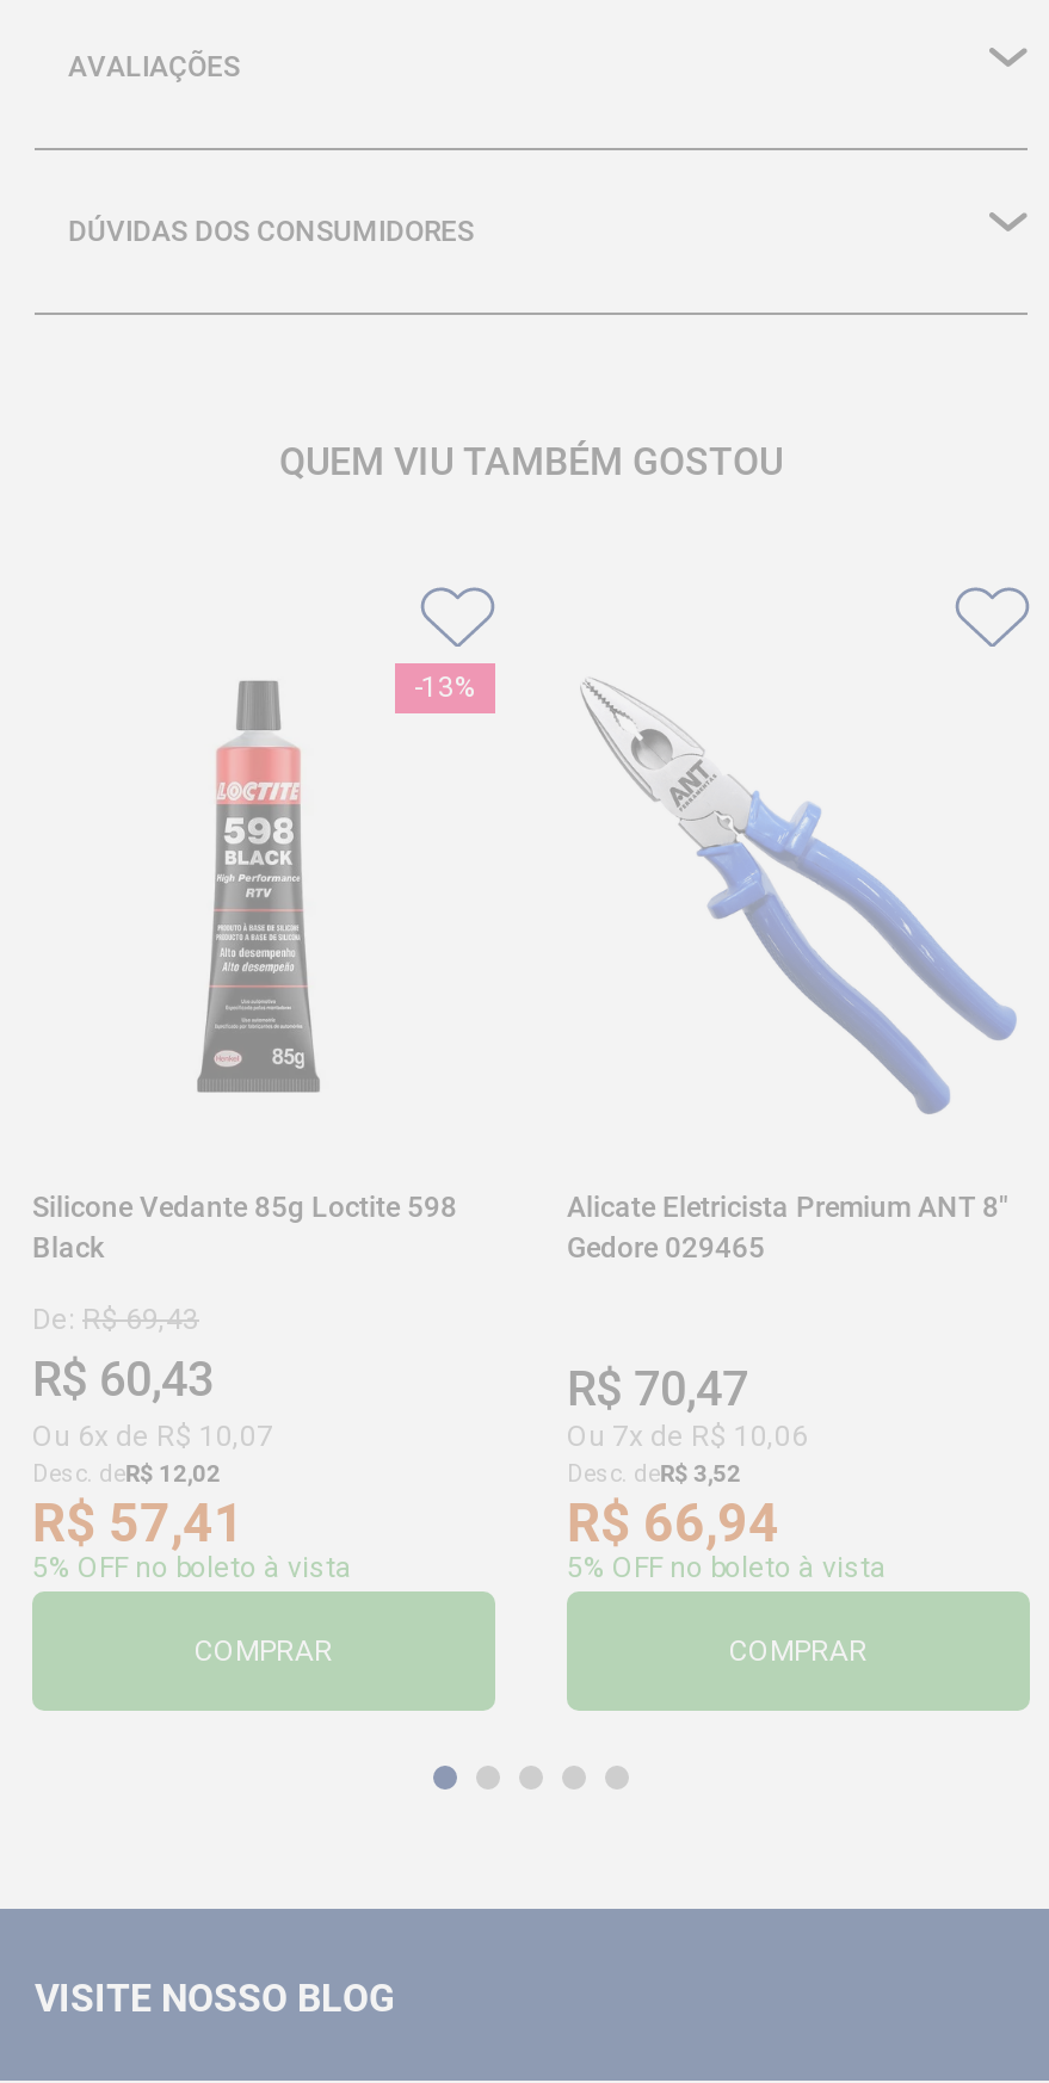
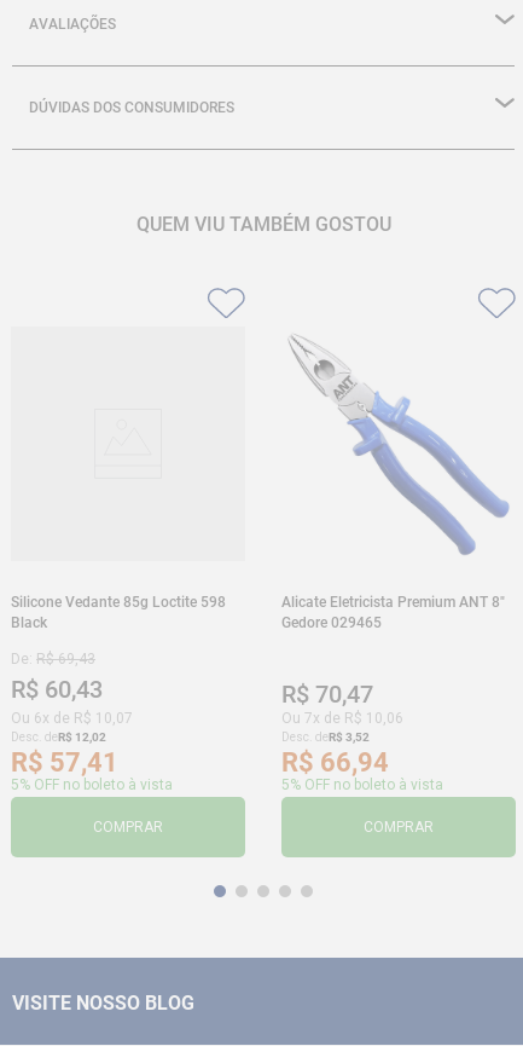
[195,671,476,1095] [image] | -13% -> none

